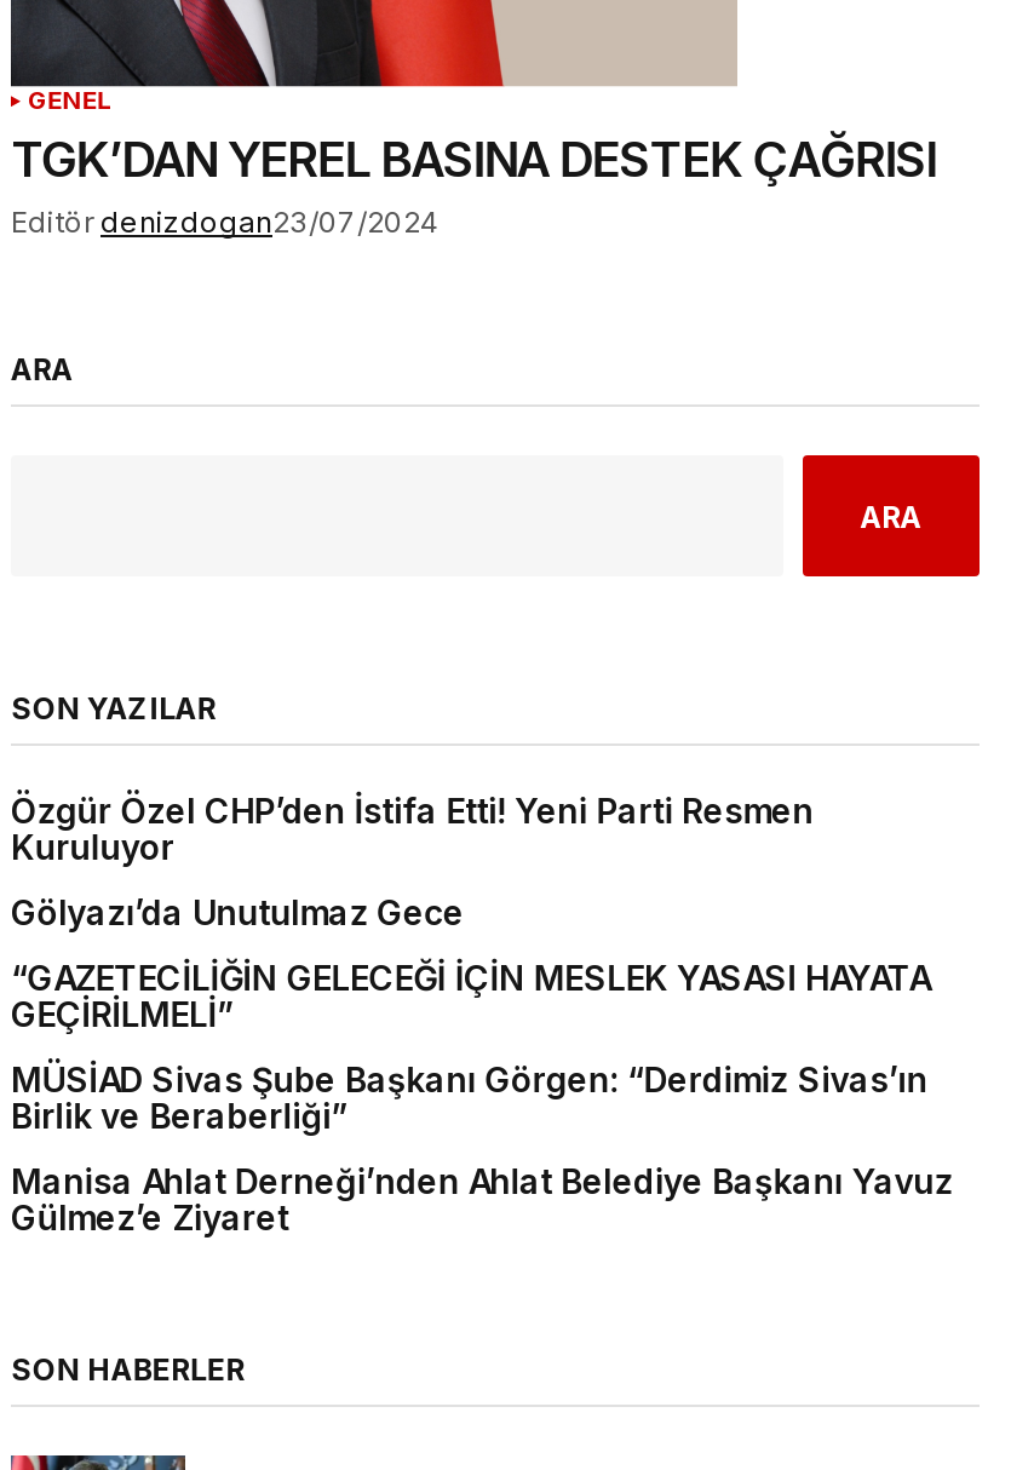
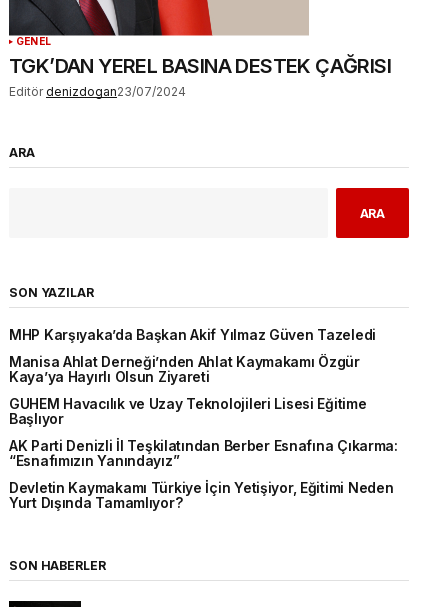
[11,791,813,867] Özgür Özel CHP’den İstifa Etti! Yeni Parti Resmen | Kuruluyor -> [9,327,376,343] MHP Karşıyaka’da Başkan Akif Yılmaz Güven Tazeledi
[11,893,464,932] Gölyazı’da Unutulmaz Gece -> [9,354,360,385] Manisa Ahlat Derneği’nden Ahlat Kaymakamı Özgür | Kaya’ya Hayırlı Olsun Ziyareti
[11,959,929,1034] “GAZETECİLİĞİN GELECEĞİ İÇİN MESLEK YASASI HAYATA | GEÇİRİLMELİ” -> [9,396,366,427] GUHEM Havacılık ve Uzay Teknolojileri Lisesi Eğitime | Başlıyor
[11,1060,927,1135] MÜSİAD Sivas Şube Başkanı Görgen: “Derdimiz Sivas’ın | Birlik ve Beraberliği” -> [9,438,398,469] AK Parti Denizli İl Teşkilatından Berber Esnafına Çıkarma: | “Esnafımızın Yanındayız”
[11,1162,953,1237] Manisa Ahlat Derneği’nden Ahlat Belediye Başkanı Yavuz | Gülmez’e Ziyaret -> [9,480,393,511] Devletin Kaymakamı Türkiye İçin Yetişiyor, Eğitimi Neden | Yurt Dışında Tamamlıyor?

